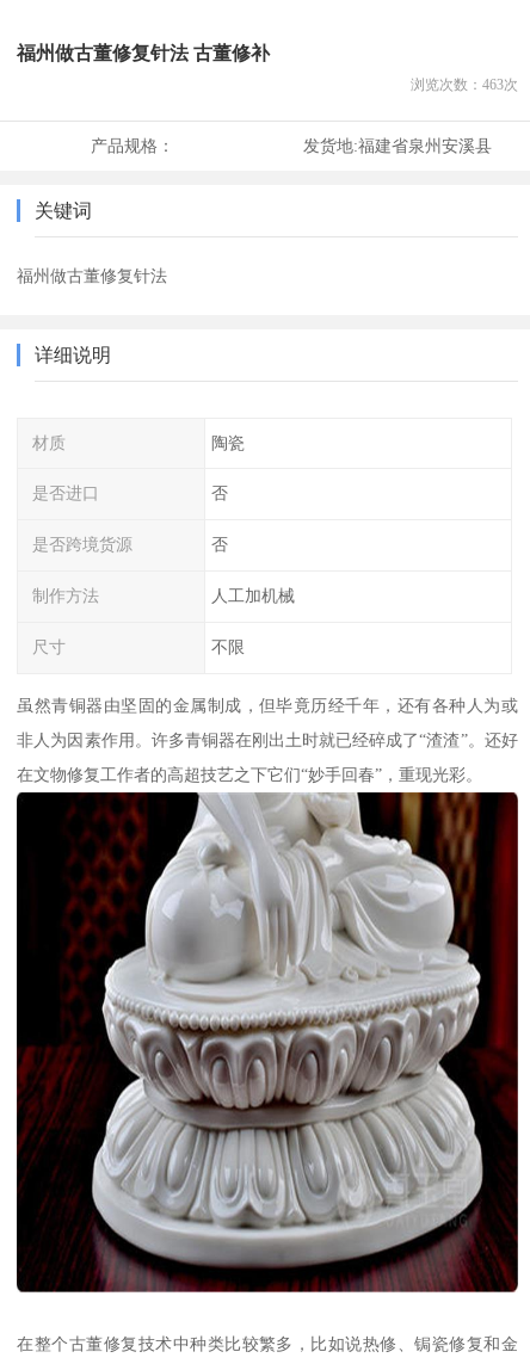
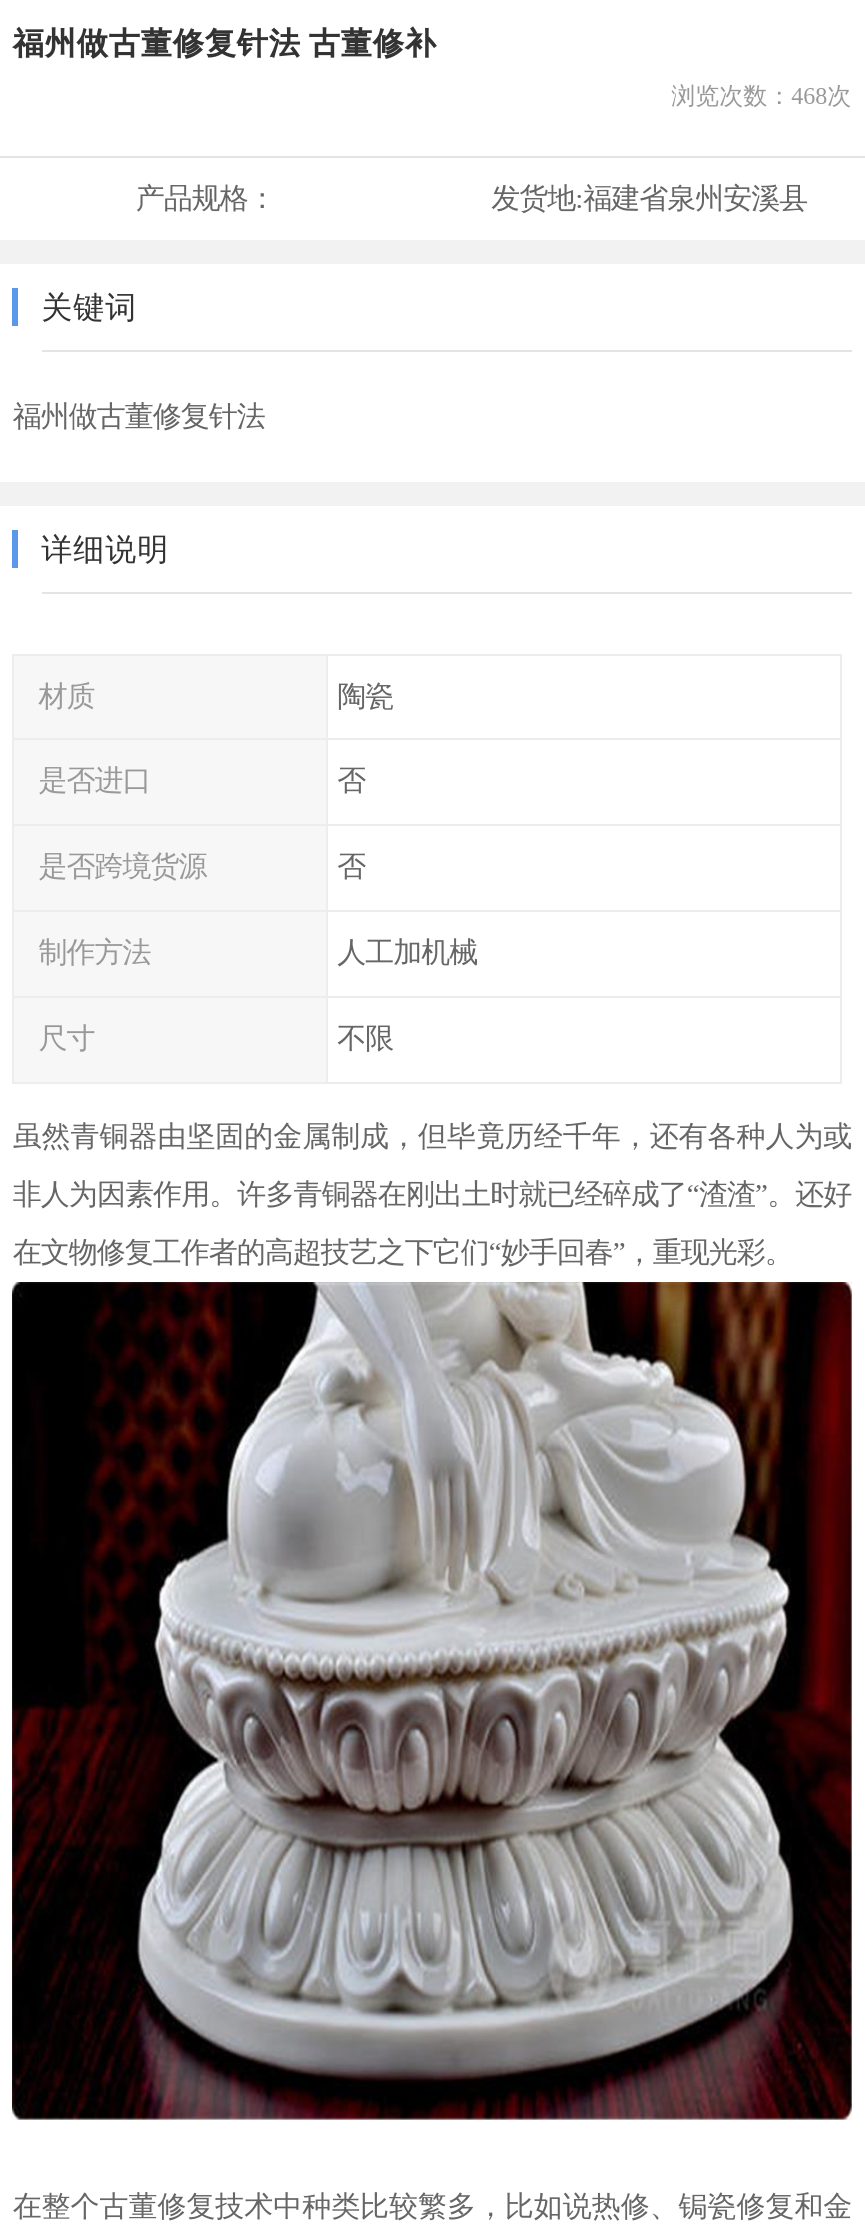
[410,76,518,93] 浏览次数：463次 -> [671,81,851,109] 浏览次数：468次

